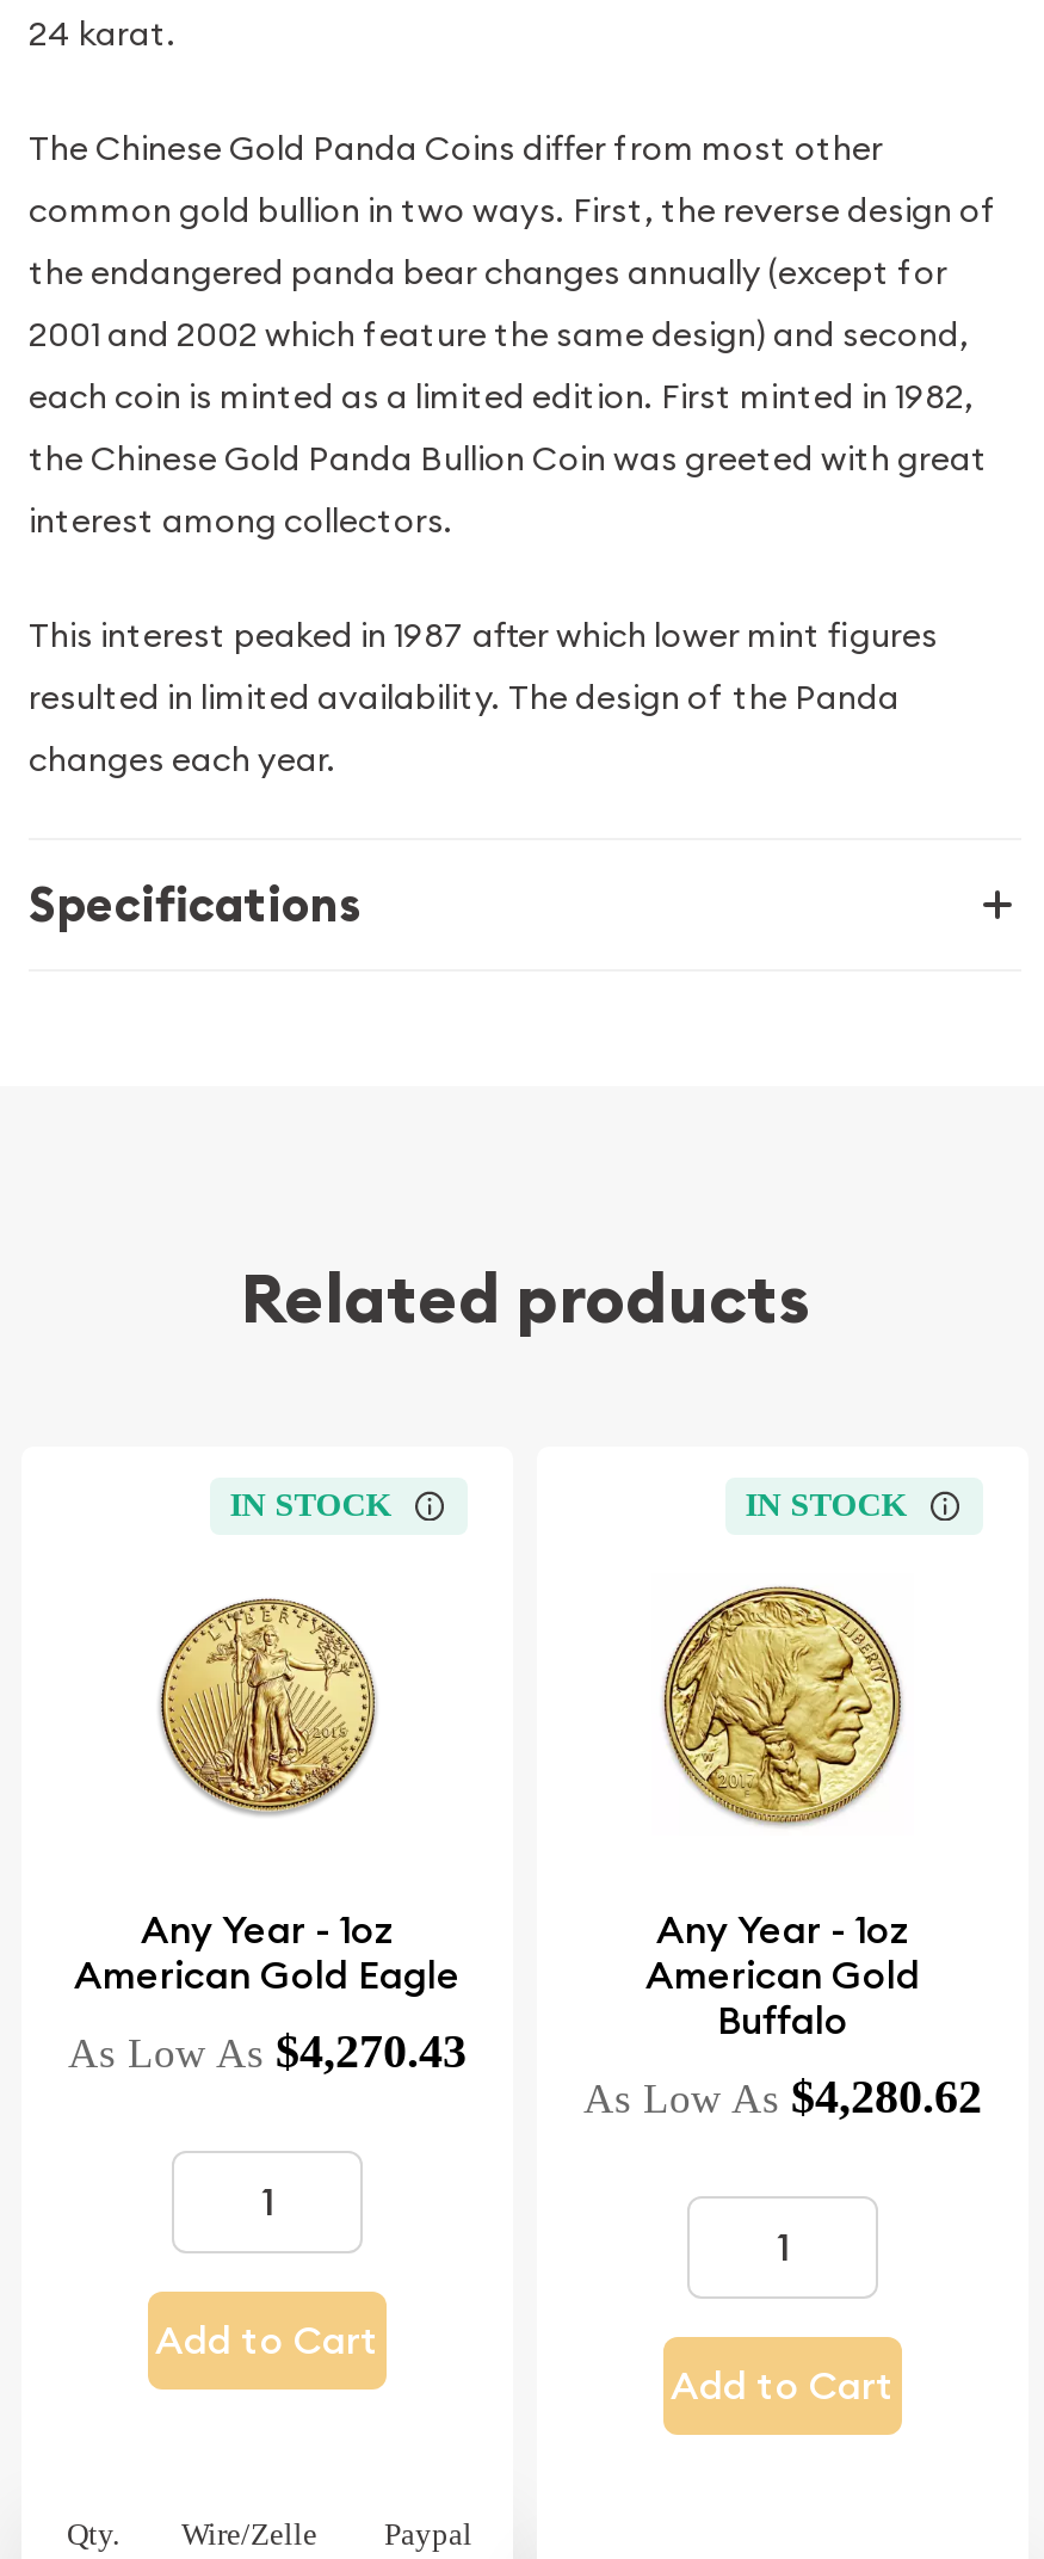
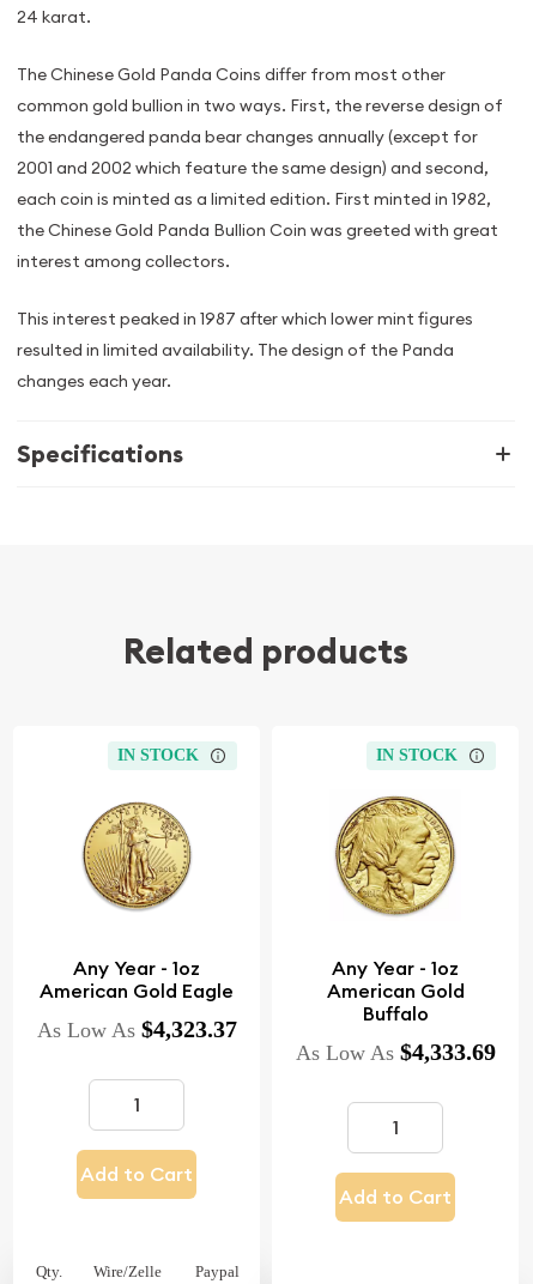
[68,2023,467,2076] As Low As $4,270.43 -> [37,1015,237,1042] As Low As $4,323.37
[583,2069,982,2121] As Low As $4,280.62 -> [295,1038,495,1064] As Low As $4,333.69

